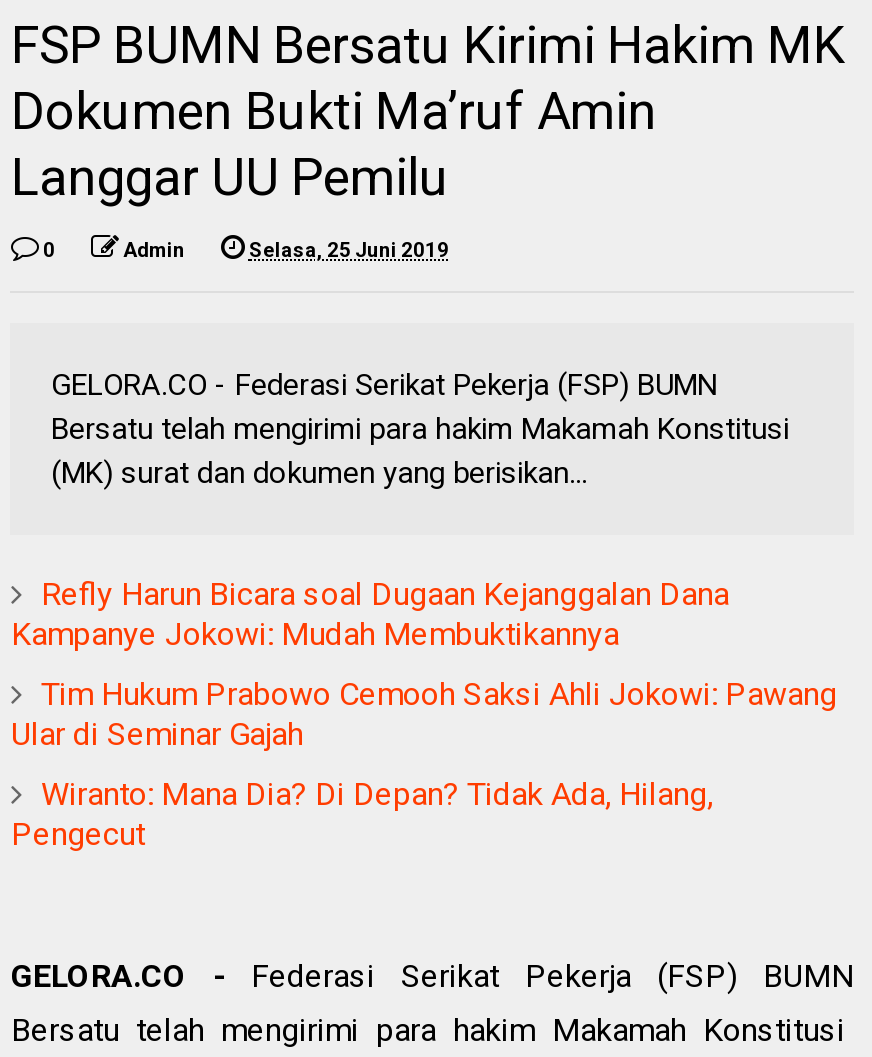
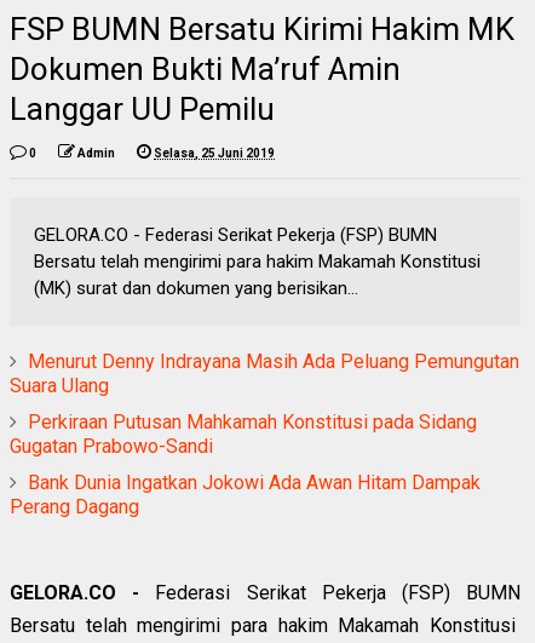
[11,575,729,653] Refly Harun Bicara soal Dugaan Kejanggalan Dana | Kampanye Jokowi: Mudah Membuktikannya -> [10,350,520,397] Menurut Denny Indrayana Masih Ada Peluang Pemungutan | Suara Ulang
[11,675,837,753] Tim Hukum Prabowo Cemooh Saksi Ahli Jokowi: Pawang | Ular di Seminar Gajah -> [10,410,477,457] Perkiraan Putusan Mahkamah Konstitusi pada Sidang | Gugatan Prabowo-Sandi
[11,775,713,853] Wiranto: Mana Dia? Di Depan? Tidak Ada, Hilang, | Pengecut -> [10,471,481,518] Bank Dunia Ingatkan Jokowi Ada Awan Hitam Dampak | Perang Dagang

